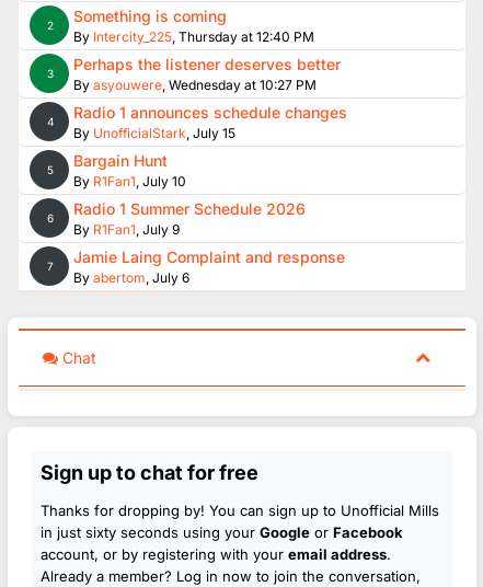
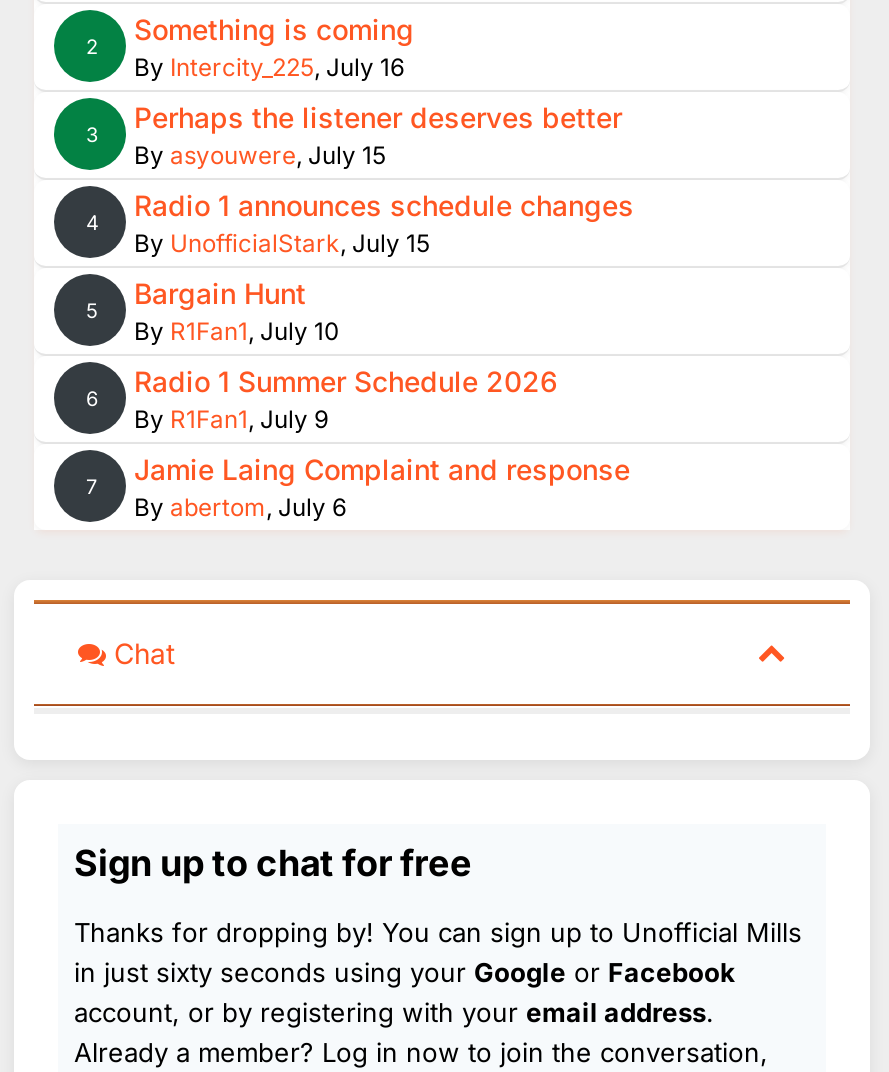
[73,28,314,45] By Intercity_225, Thursday at 12:40 PM -> [134,52,404,82] By Intercity_225, July 16
[73,77,317,93] By asyouwere, Wednesday at 10:27 PM -> [134,140,386,170] By asyouwere, July 15

